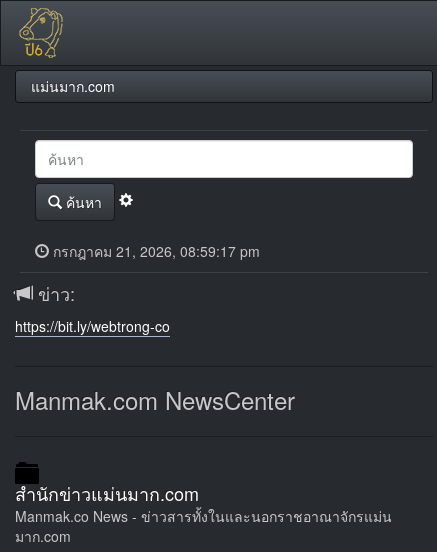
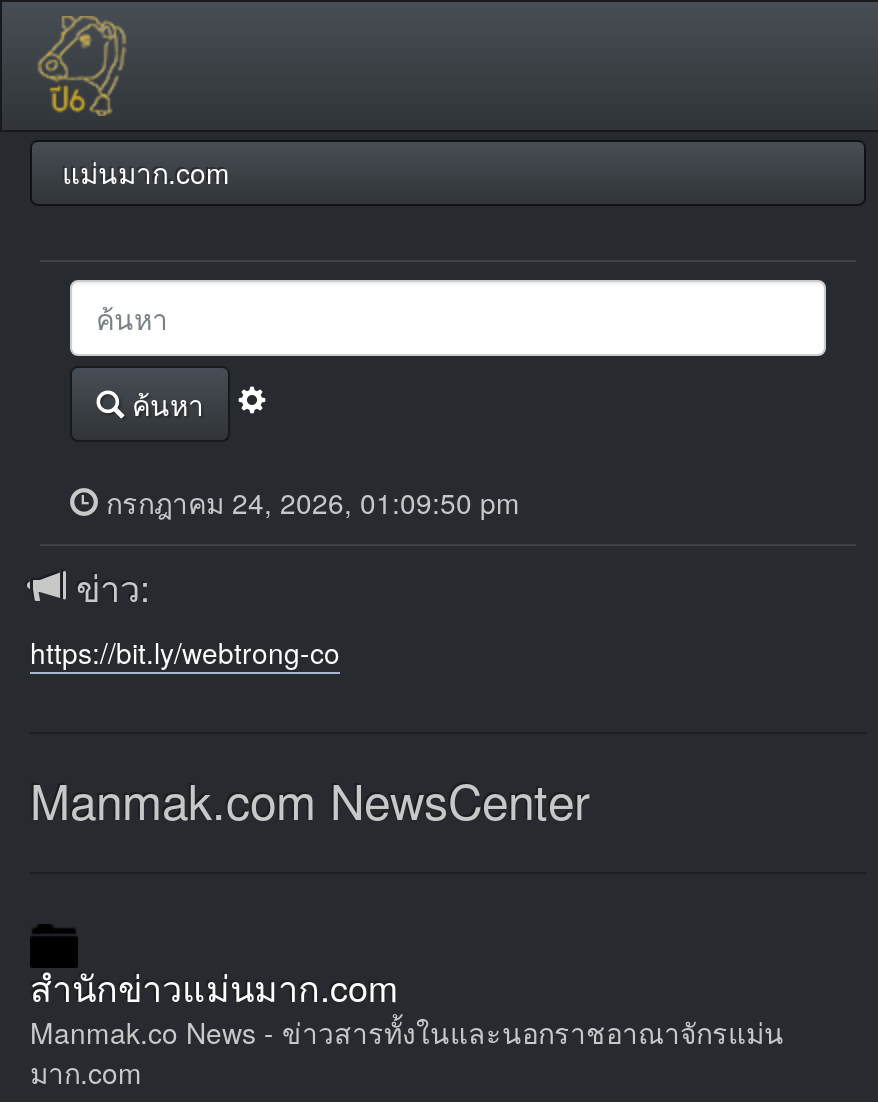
[49,241,260,261] กรกฎาคม 21, 2026, 08:59:17 pm -> [98,482,520,522] กรกฎาคม 24, 2026, 01:09:50 pm

